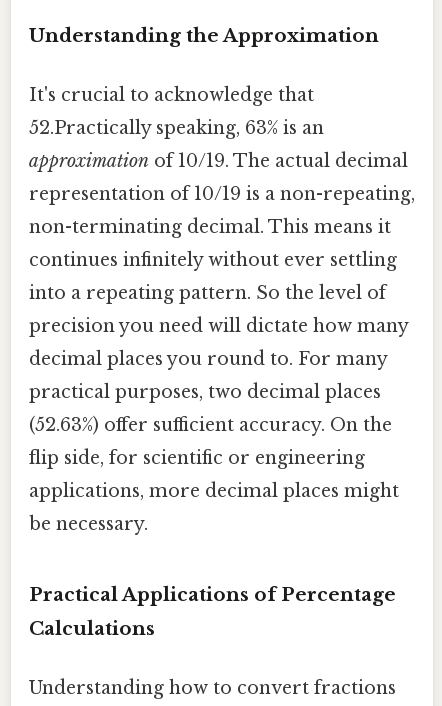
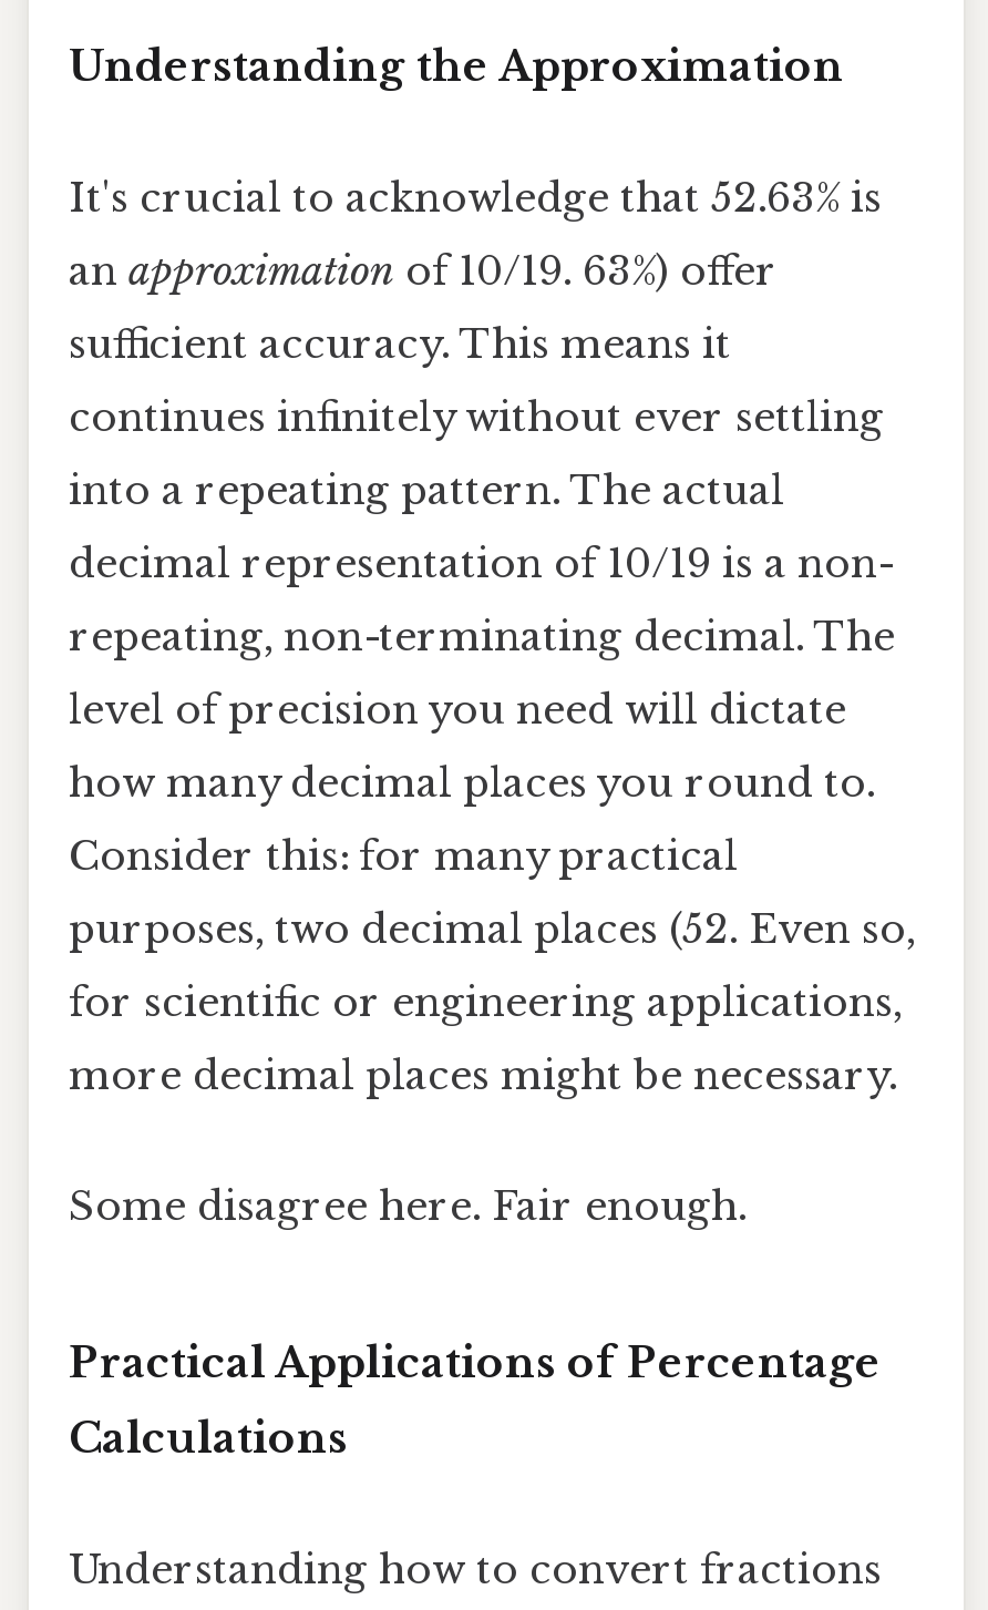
[29,84,415,238] It's crucial to acknowledge that | 52.Practically speaking, 63% is an | approximation of 10/19. The actual decimal | representation of 10/19 is a non-repeating, | non-terminating decimal. This means it -> [69,174,882,369] It's crucial to acknowledge that 52.63% is | an approximation of 10/19. 63%) offer | sufficient accuracy. This means it
moved [29,249,397,271] -> [69,393,884,442]: continues infinitely without ever settling
[29,282,408,535] into a repeating pattern. So the level of | precision you need will dictate how many | decimal places you round to. For many | practical purposes, two decimal places | (52.63%) offer sufficient accuracy. On the | flip side, for scientific or engineering | applications, more decimal places might | be necessary. -> [69,466,915,1231] into a repeating pattern. The actual | decimal representation of 10/19 is a non- | repeating, non-terminating decimal. The | level of precision you need will dictate | how many decimal places you round to. | Consider this: for many practical | purposes, two decimal places (52. Even so, | for scientific or engineering applications, | more decimal places might be necessary. | Some disagree here. Fair enough.

